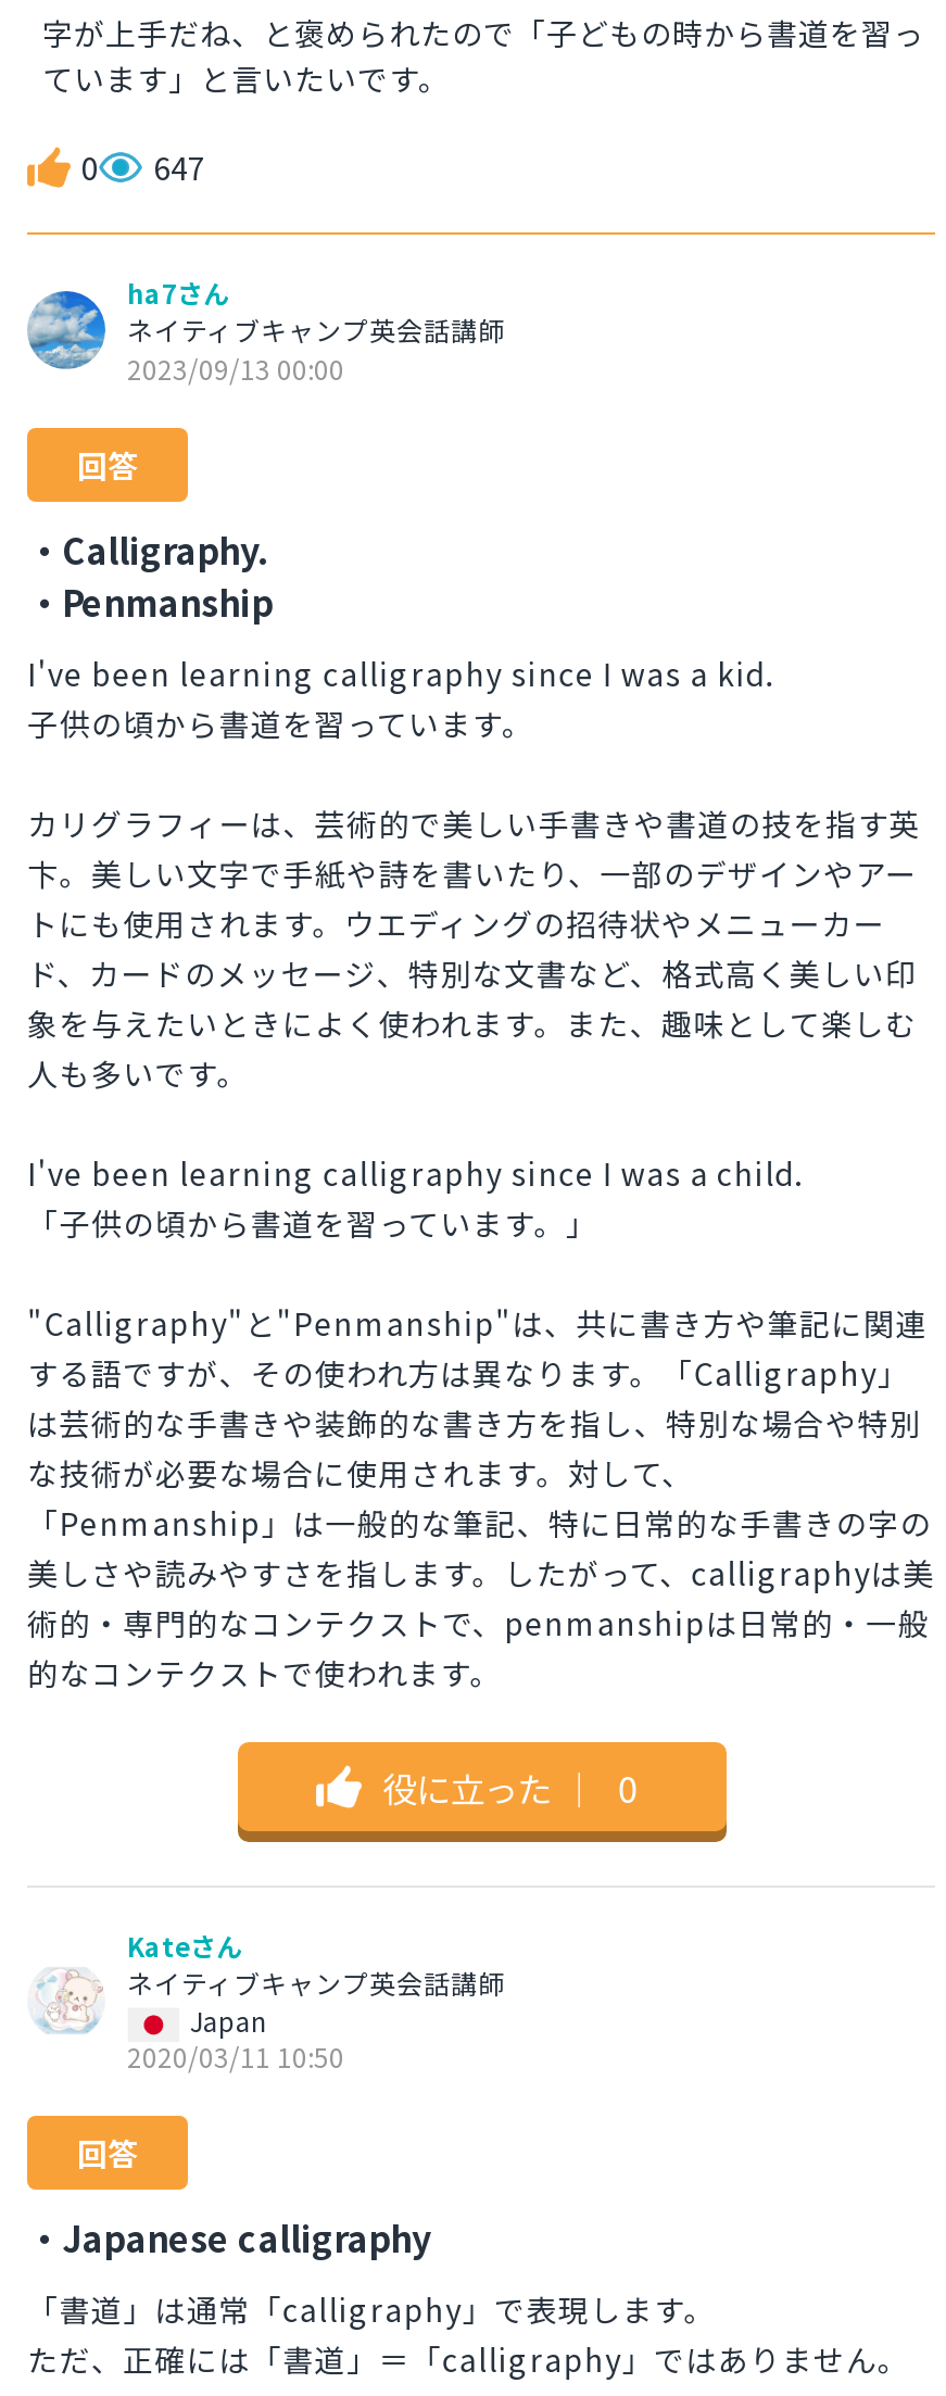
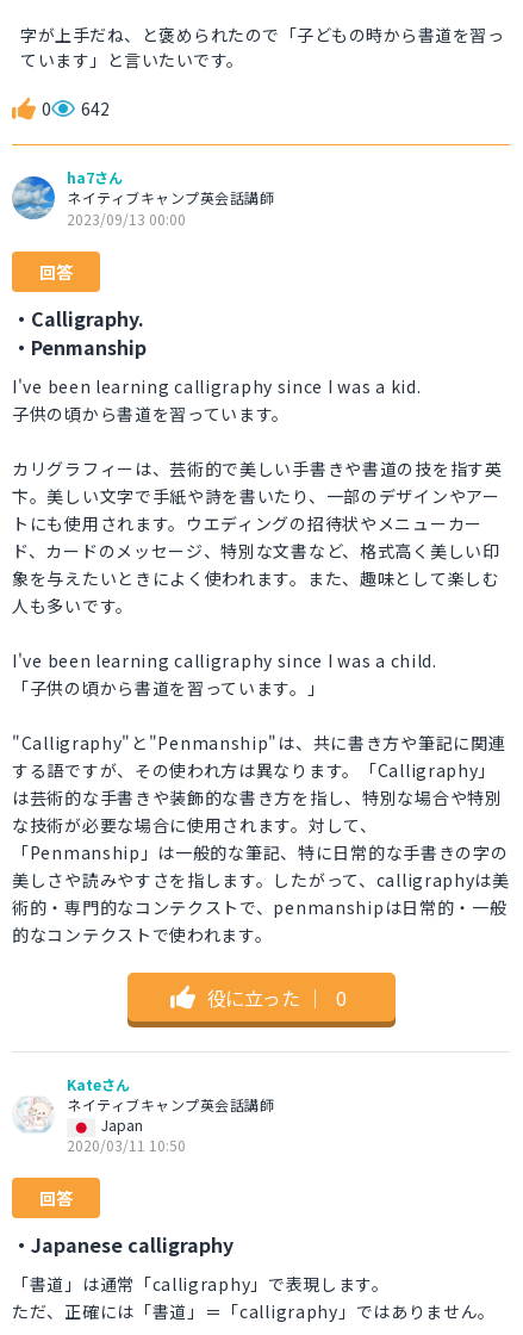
[81,147,205,190] 0 647 -> [42,97,110,121] 0 642

